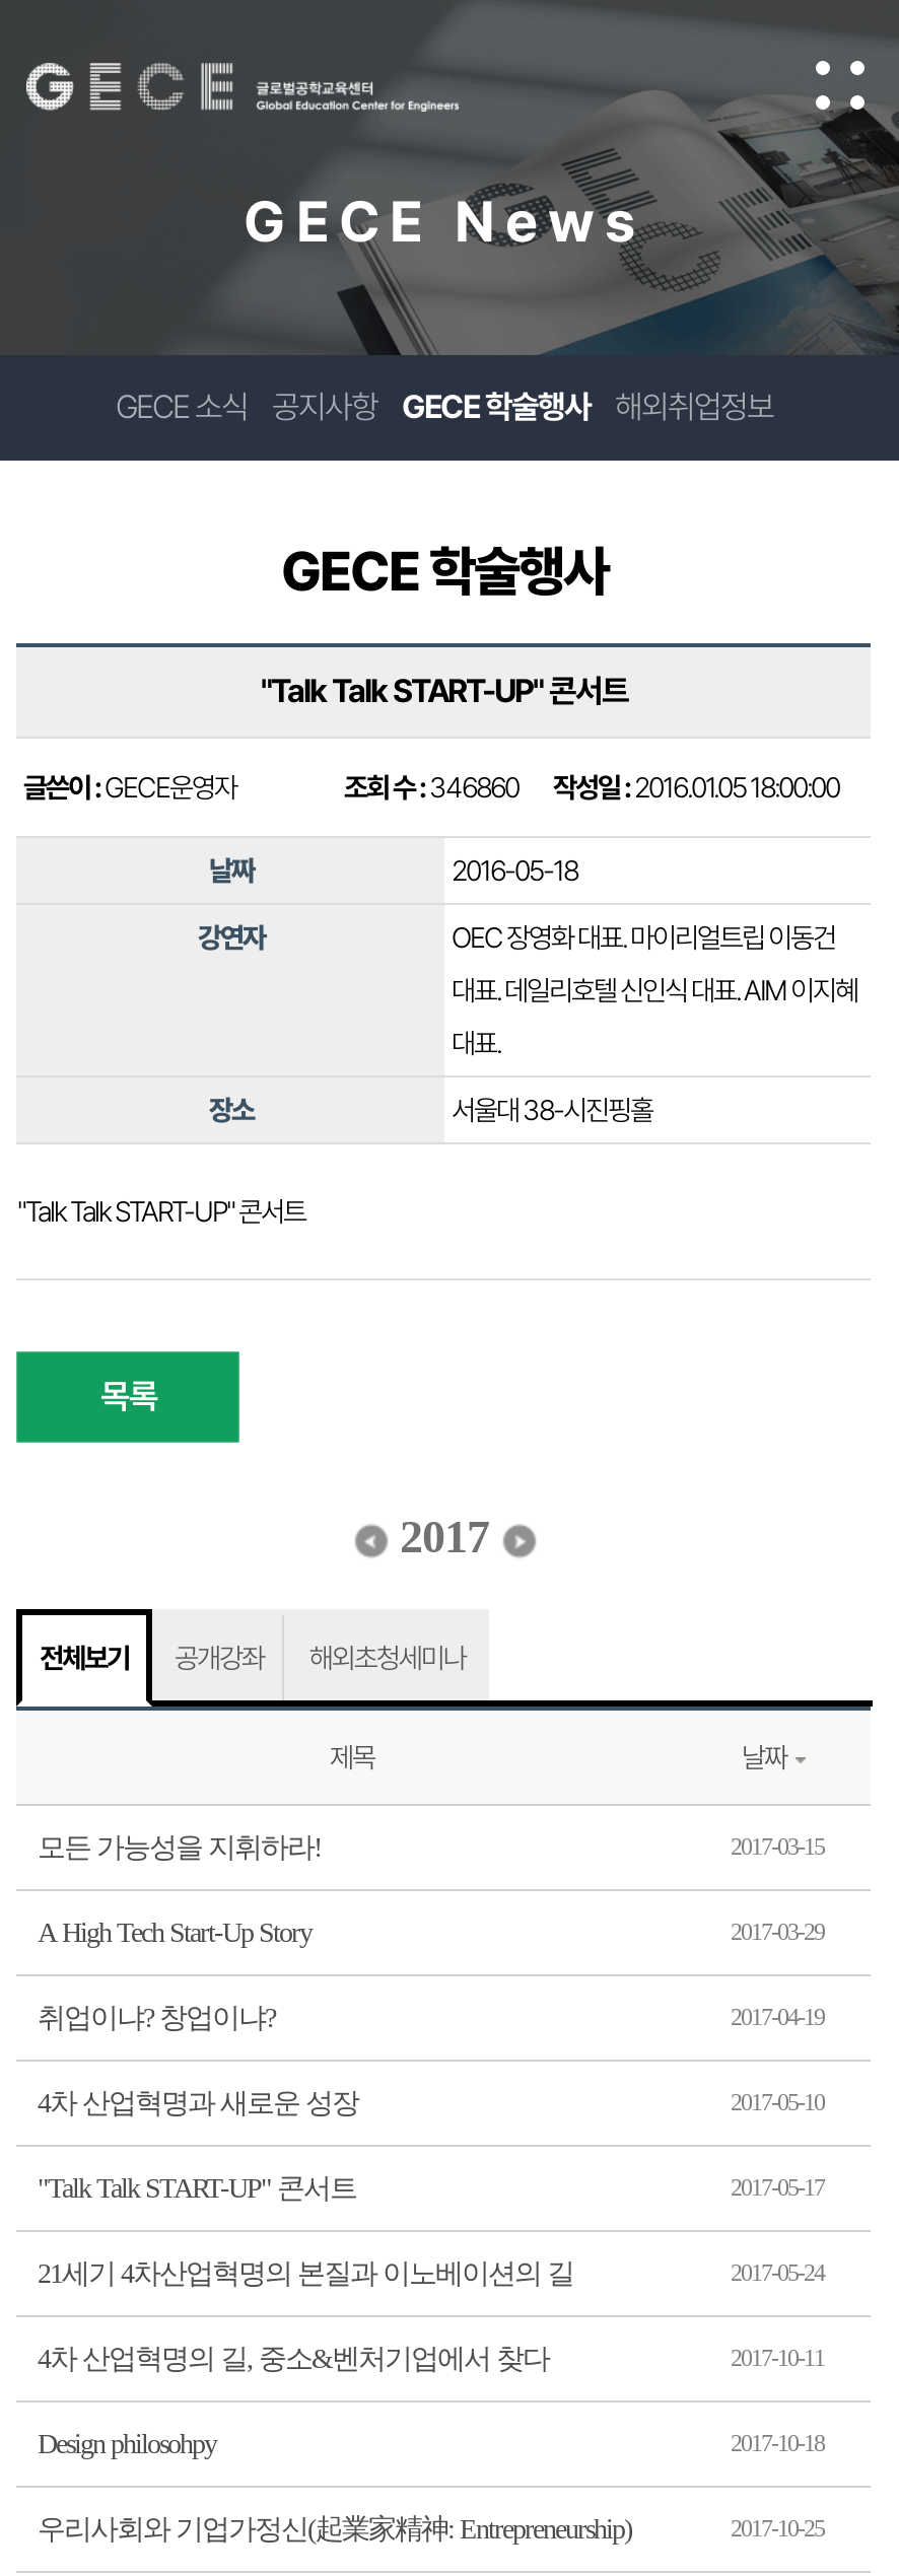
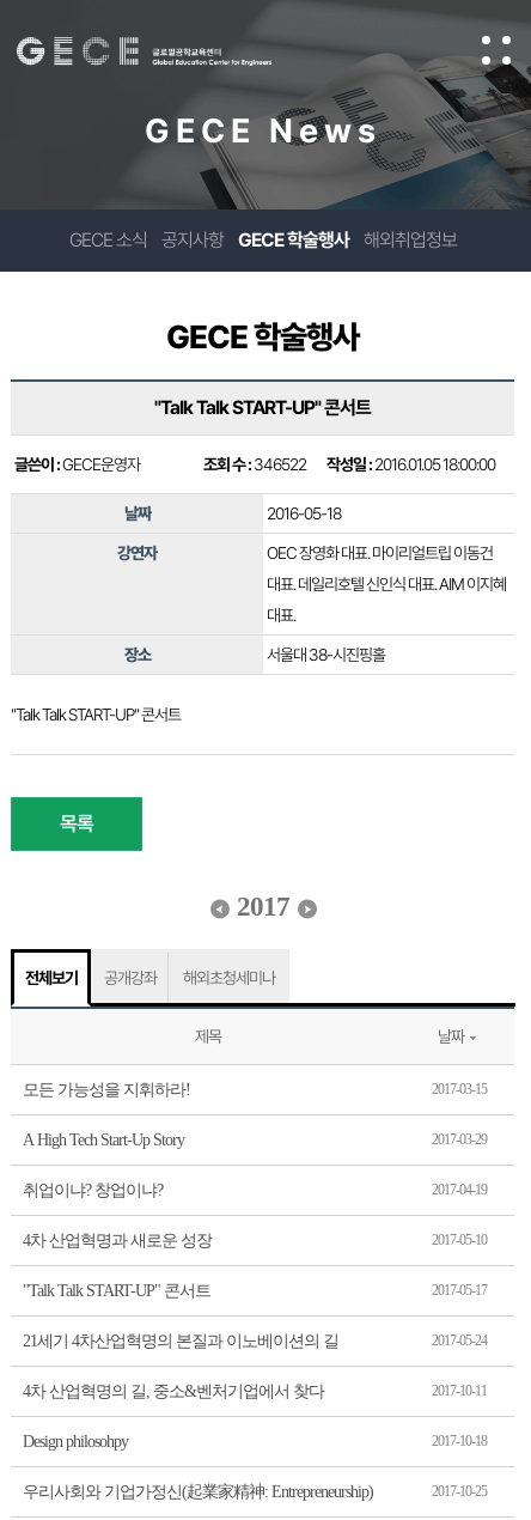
[344,771,839,804] 조회 수 : 346860 작성일 : 2016.01.05 18:00:00 -> [204,455,496,474] 조회 수 : 346522 작성일 : 2016.01.05 18:00:00

